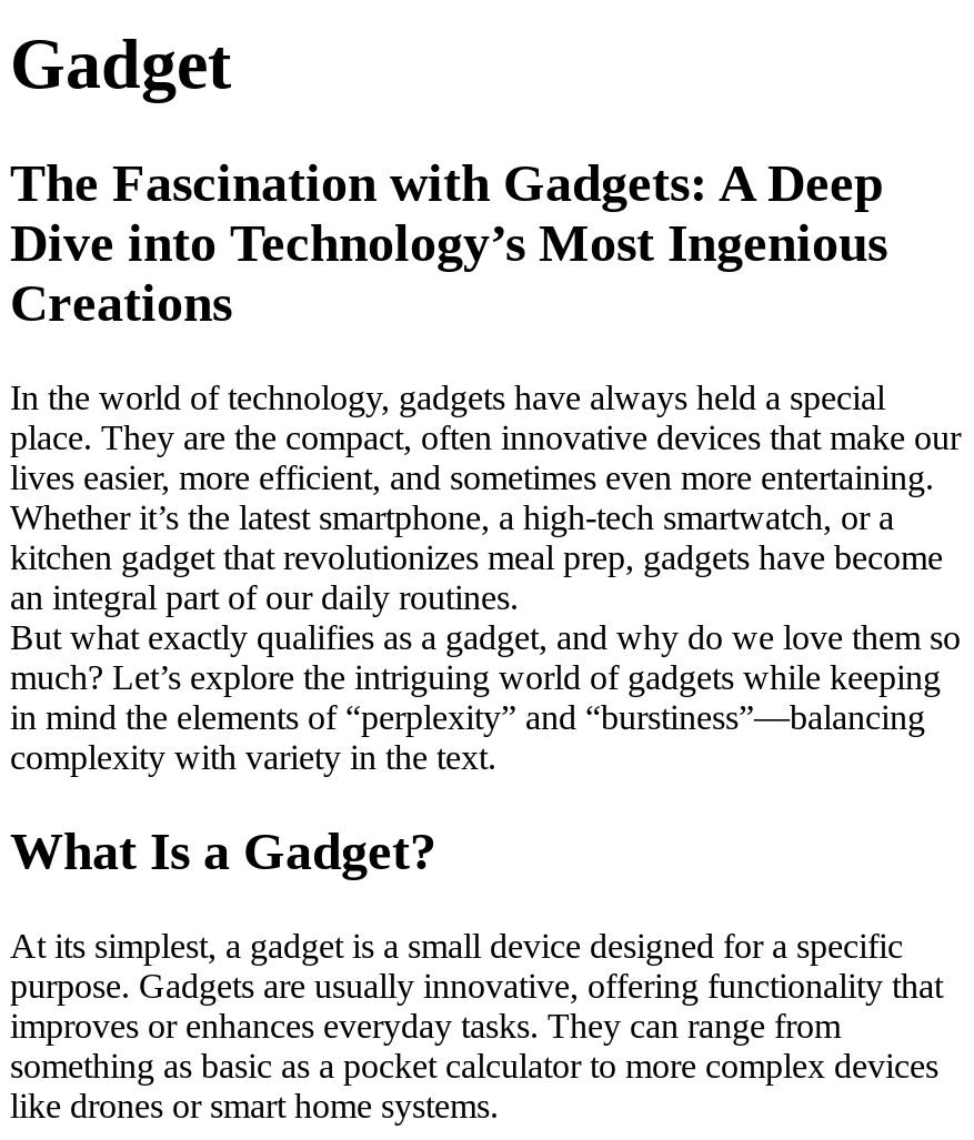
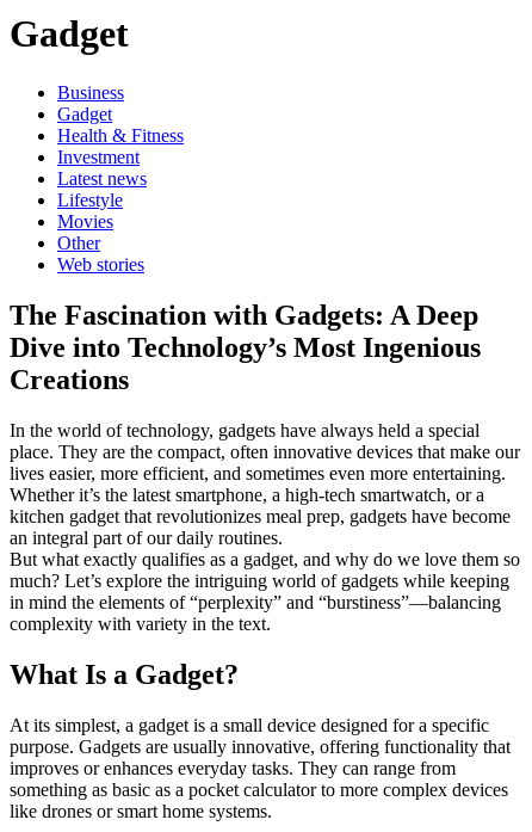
none -> [57,82,184,274] Business | Gadget | Health & Fitness | Investment | Latest news | Lifestyle | Movies | Other | Web stories

